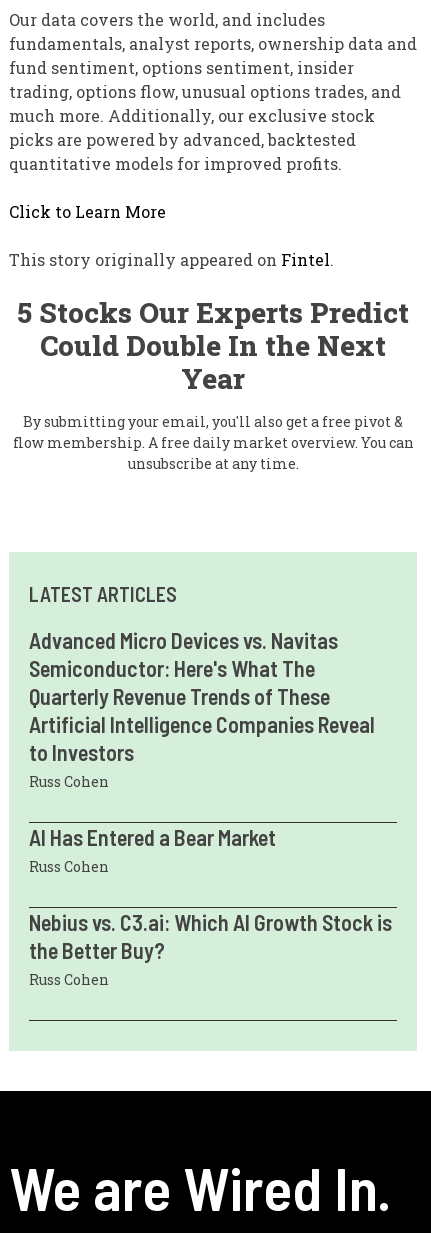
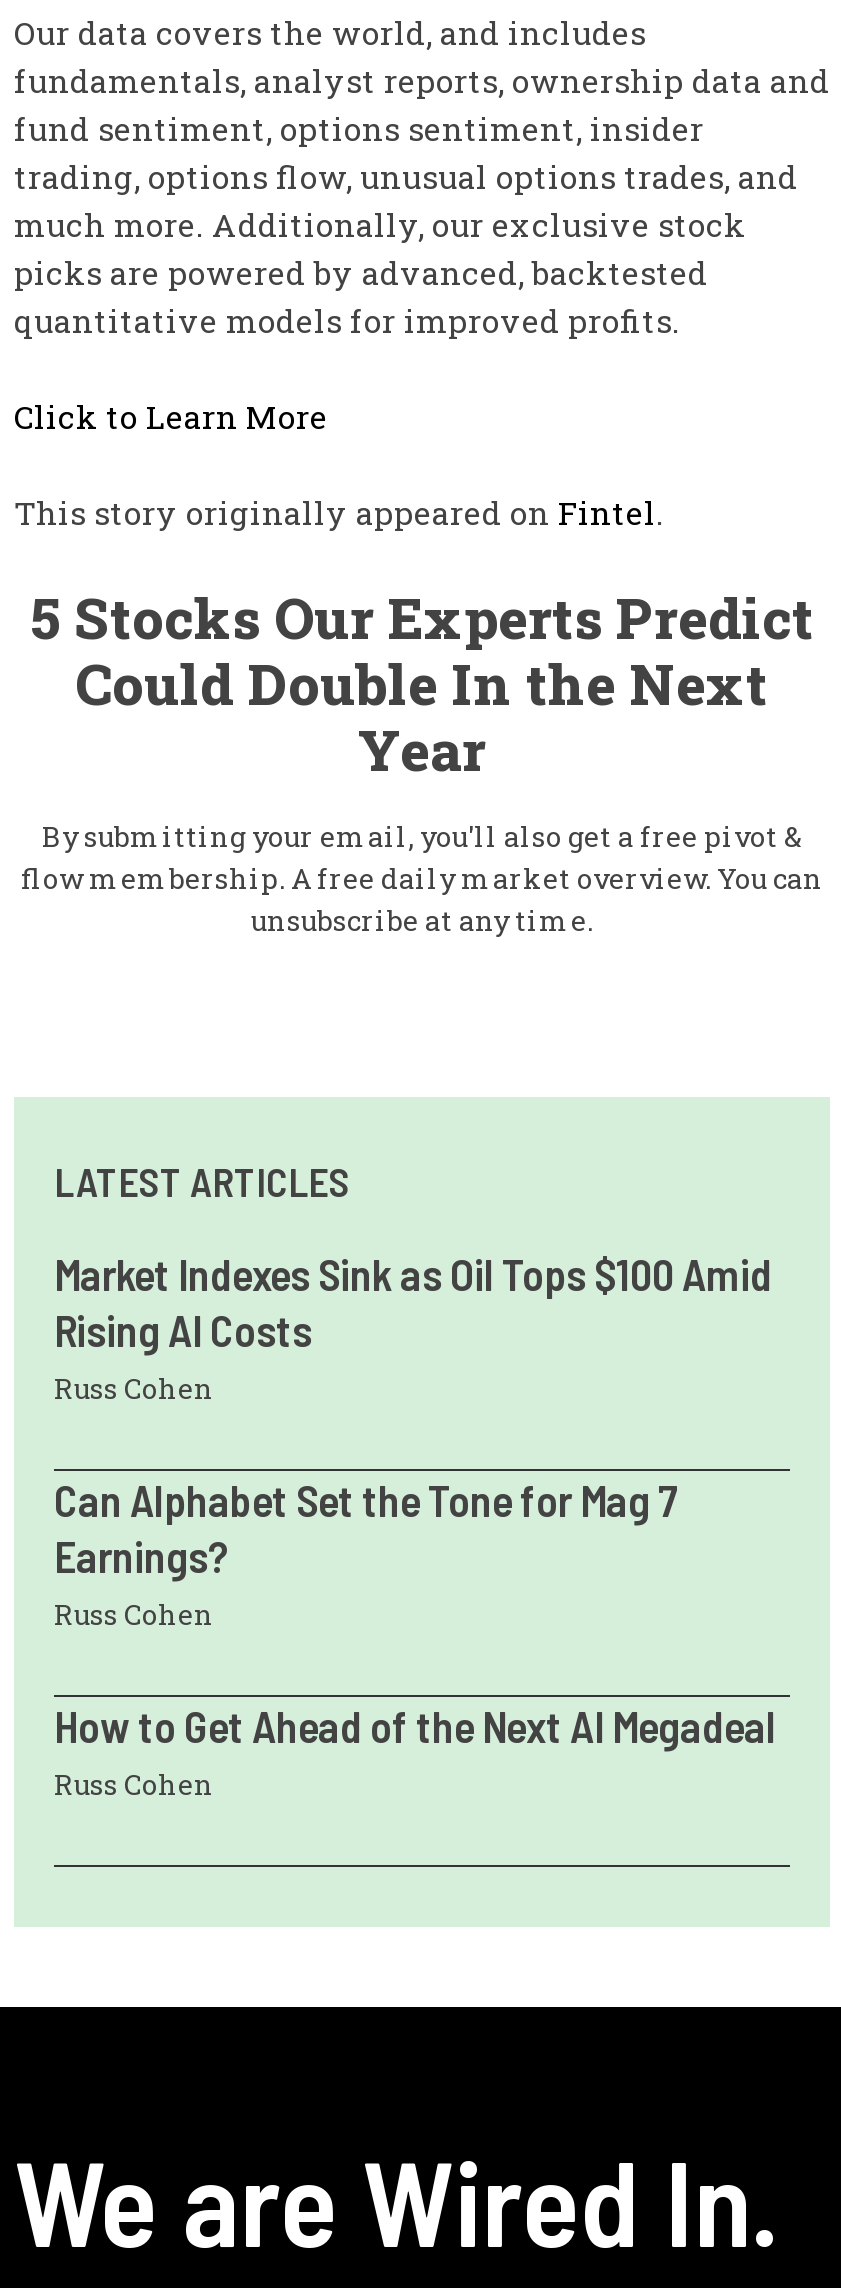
[29,627,375,765] Advanced Micro Devices vs. Navitas | Semiconductor: Here's What The | Quarterly Revenue Trends of These | Artificial Intelligence Companies Reveal | to Investors -> [54,1247,772,1355] Market Indexes Sink as Oil Tops $100 Amid | Rising AI Costs
[29,824,276,850] AI Has Entered a Bear Market -> [54,1473,680,1581] Can Alphabet Set the Tone for Mag 7 | Earnings?
[29,909,392,963] Nebius vs. C3.ai: Which AI Growth Stock is | the Better Buy? -> [54,1699,776,1751] How to Get Ahead of the Next AI Megadeal

